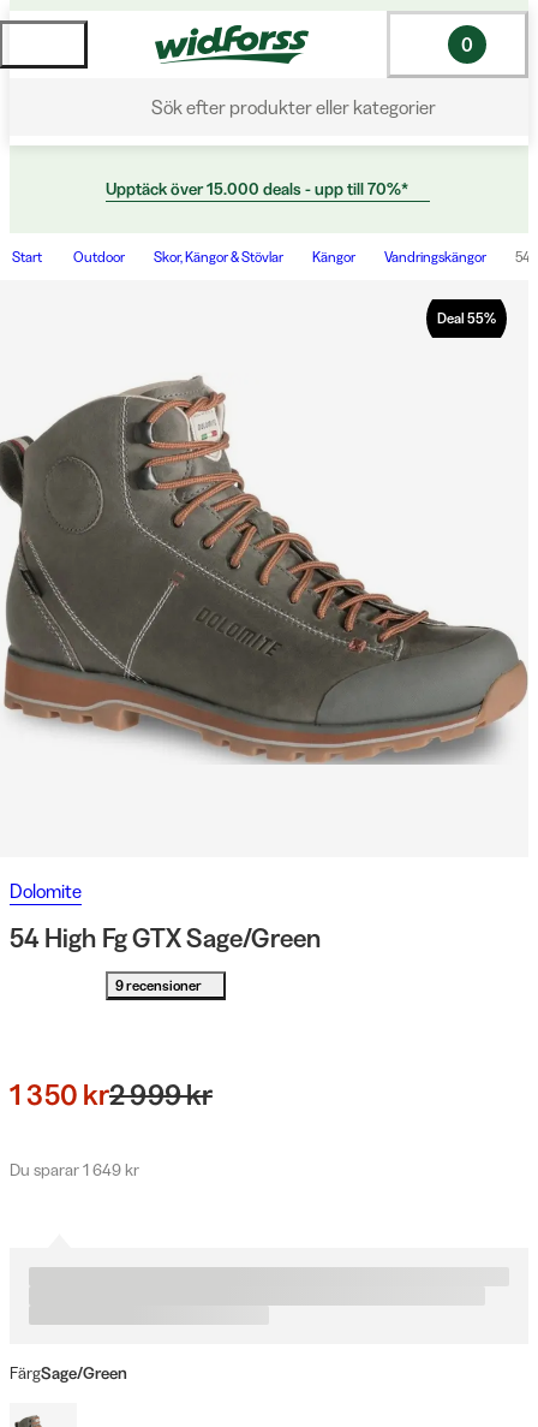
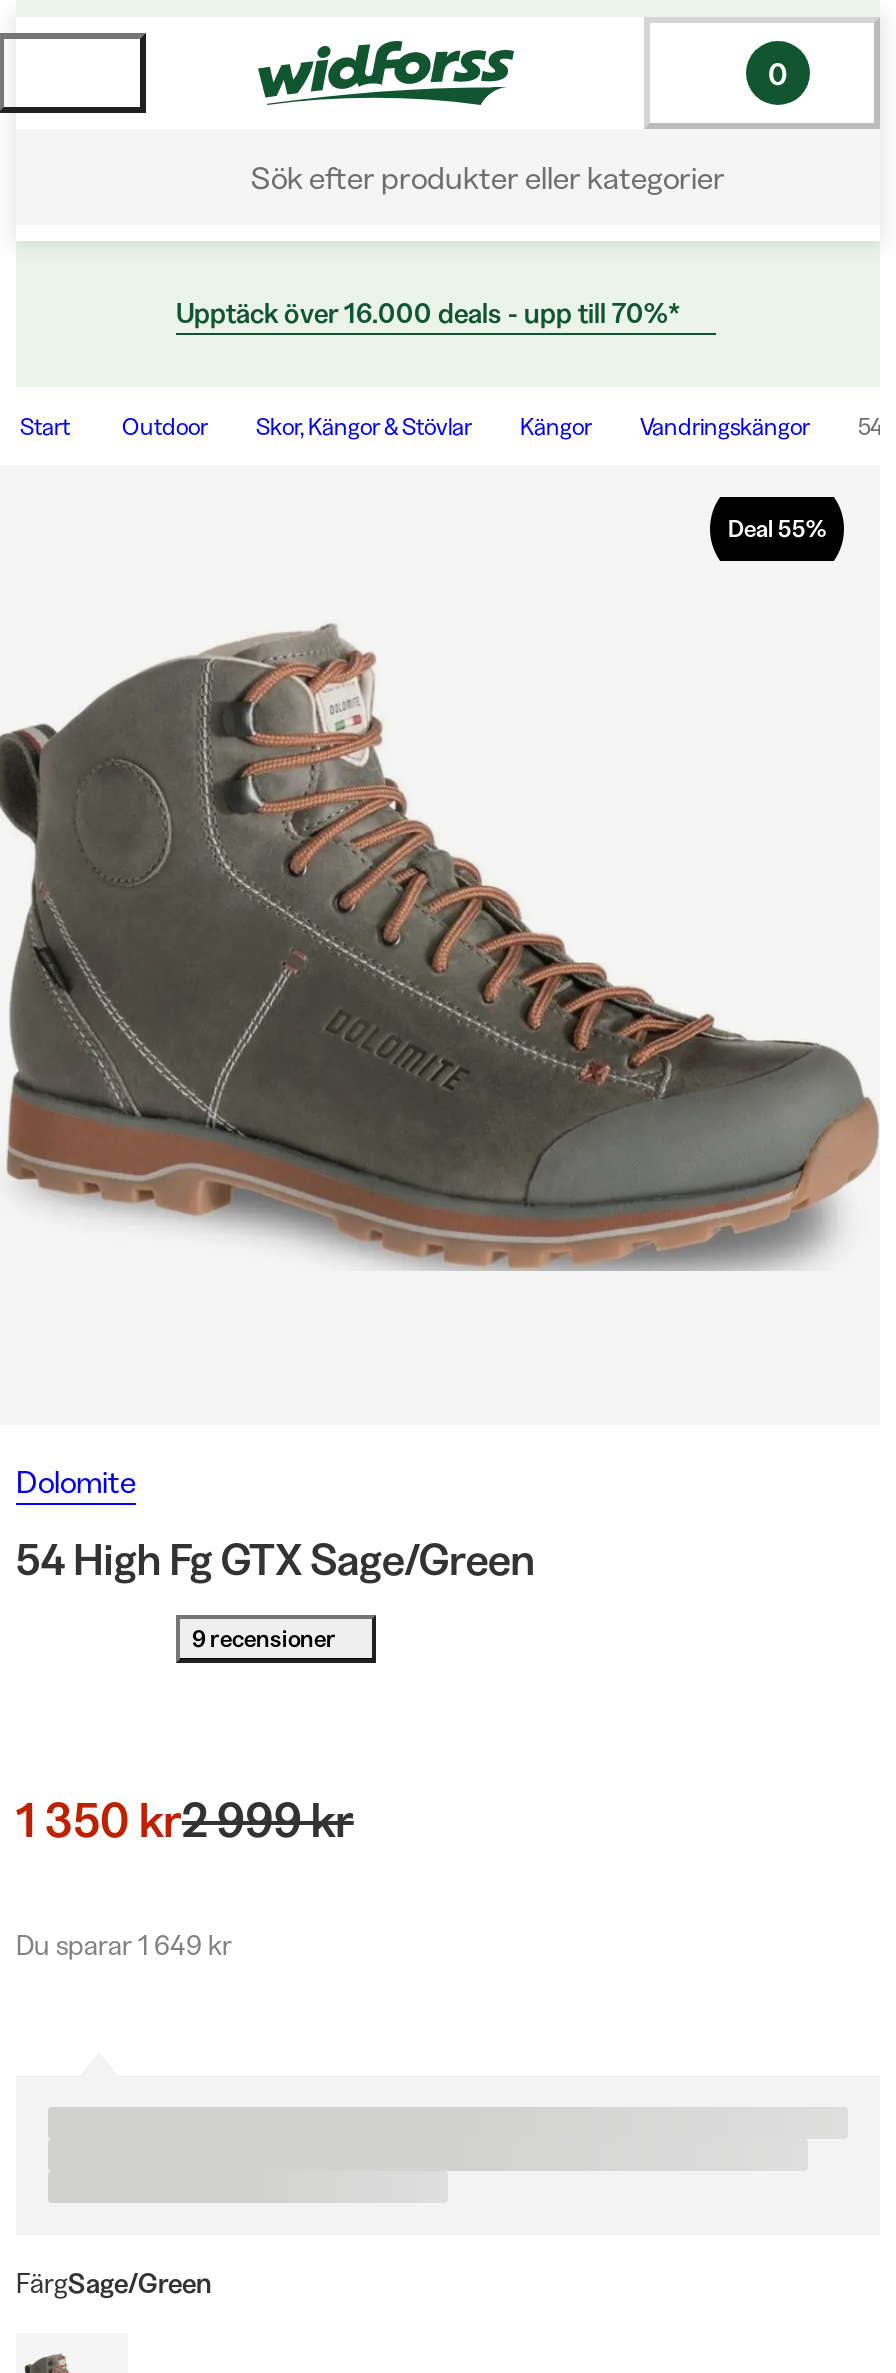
[106,178,408,200] Upptäck över 15.000 deals - upp till 70%* -> [176,295,680,331] Upptäck över 16.000 deals - upp till 70%*

